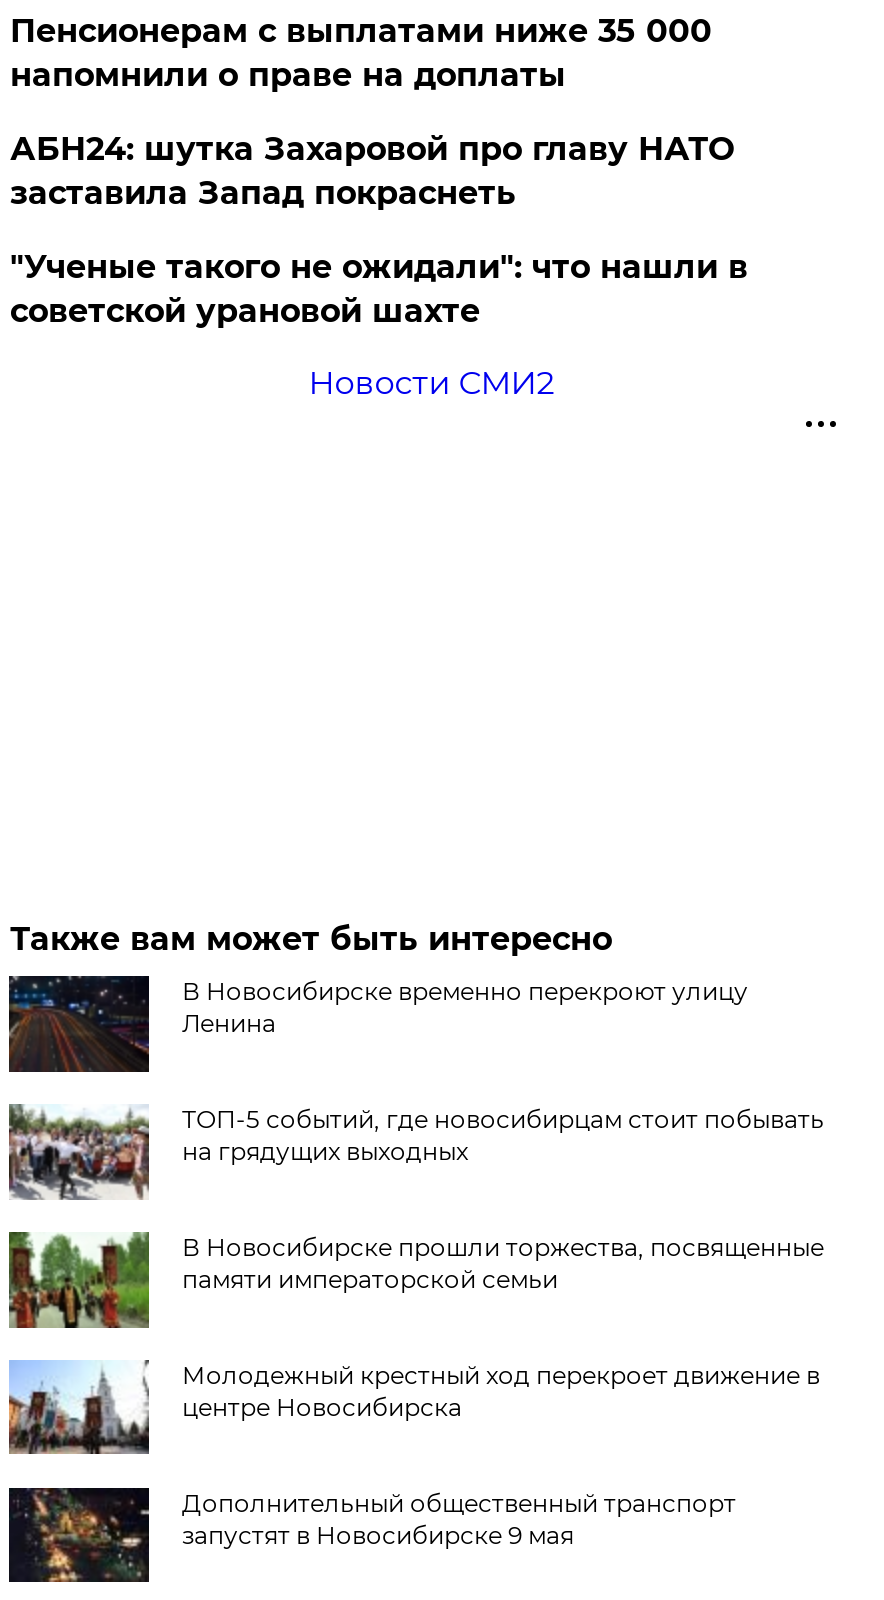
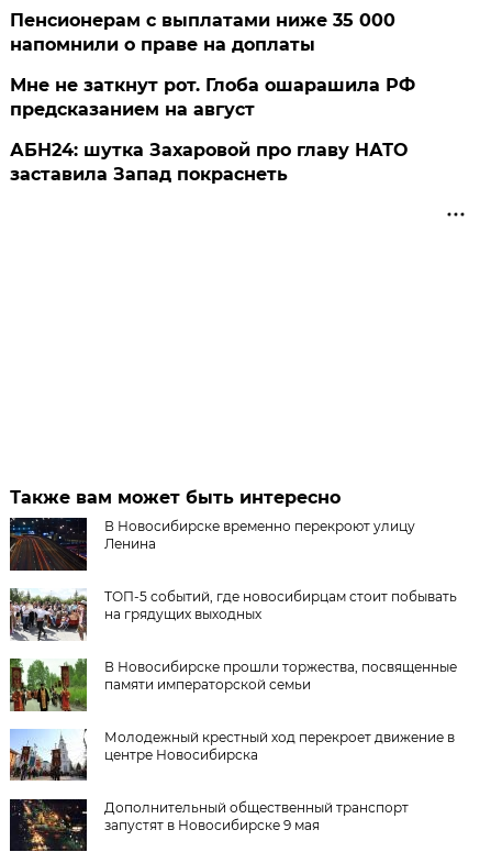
none -> [10,75,416,120] Мне не заткнут рот. Глоба ошарашила РФ | предсказанием на август
moved [10,130,734,212] -> [10,139,408,184]: АБН24: шутка Захаровой про главу НАТО | заставила Запад покраснеть
[10,248,748,402] "Ученые такого не ожидали": что нашли в | советской урановой шахте | Новости СМИ2 -> none

